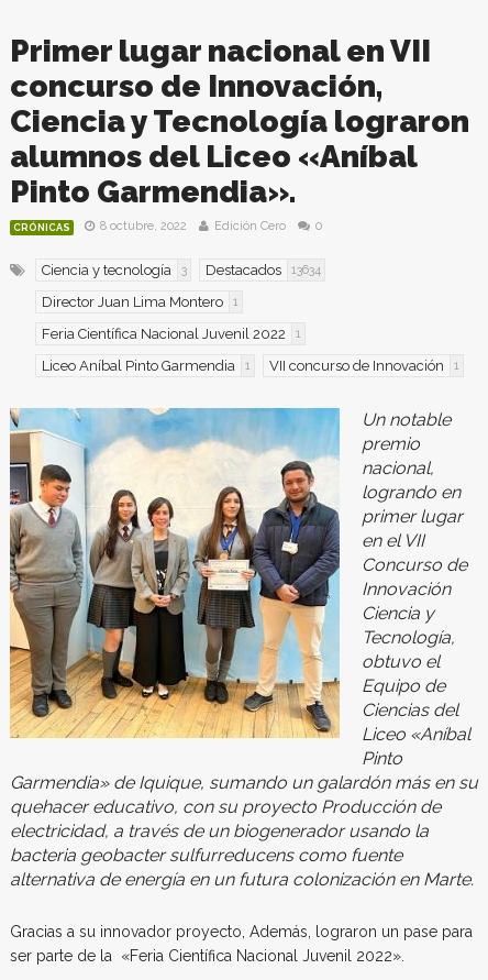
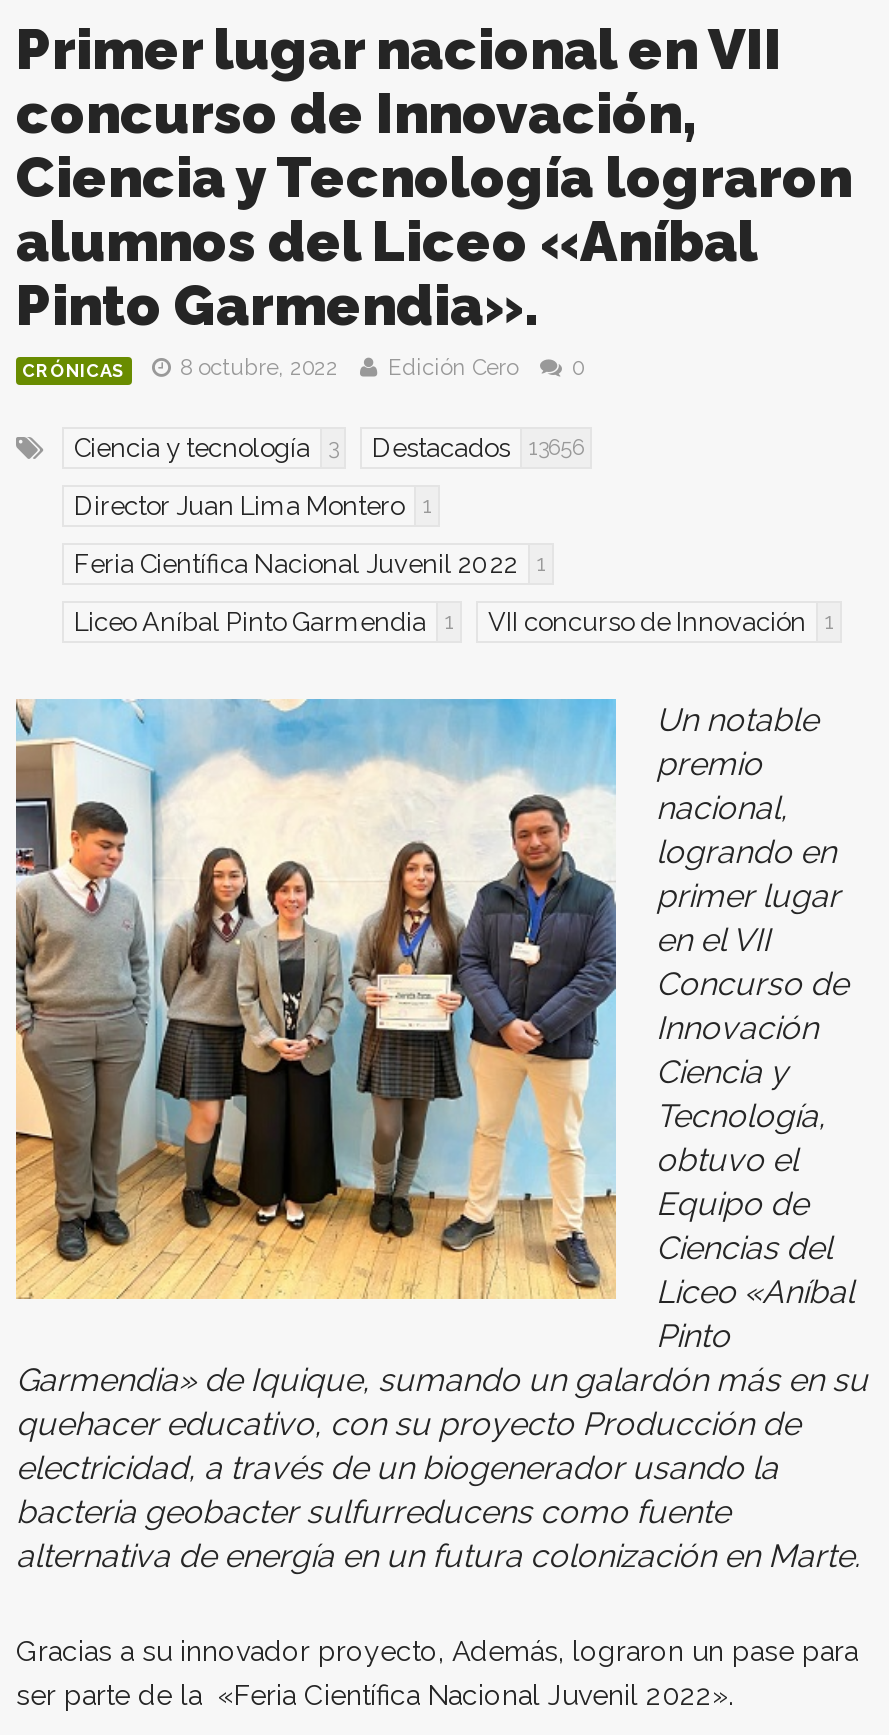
[42,262,321,278] Ciencia y tecnología 3 Destacados 13634 -> [74,433,584,463] Ciencia y tecnología 3 Destacados 13656

